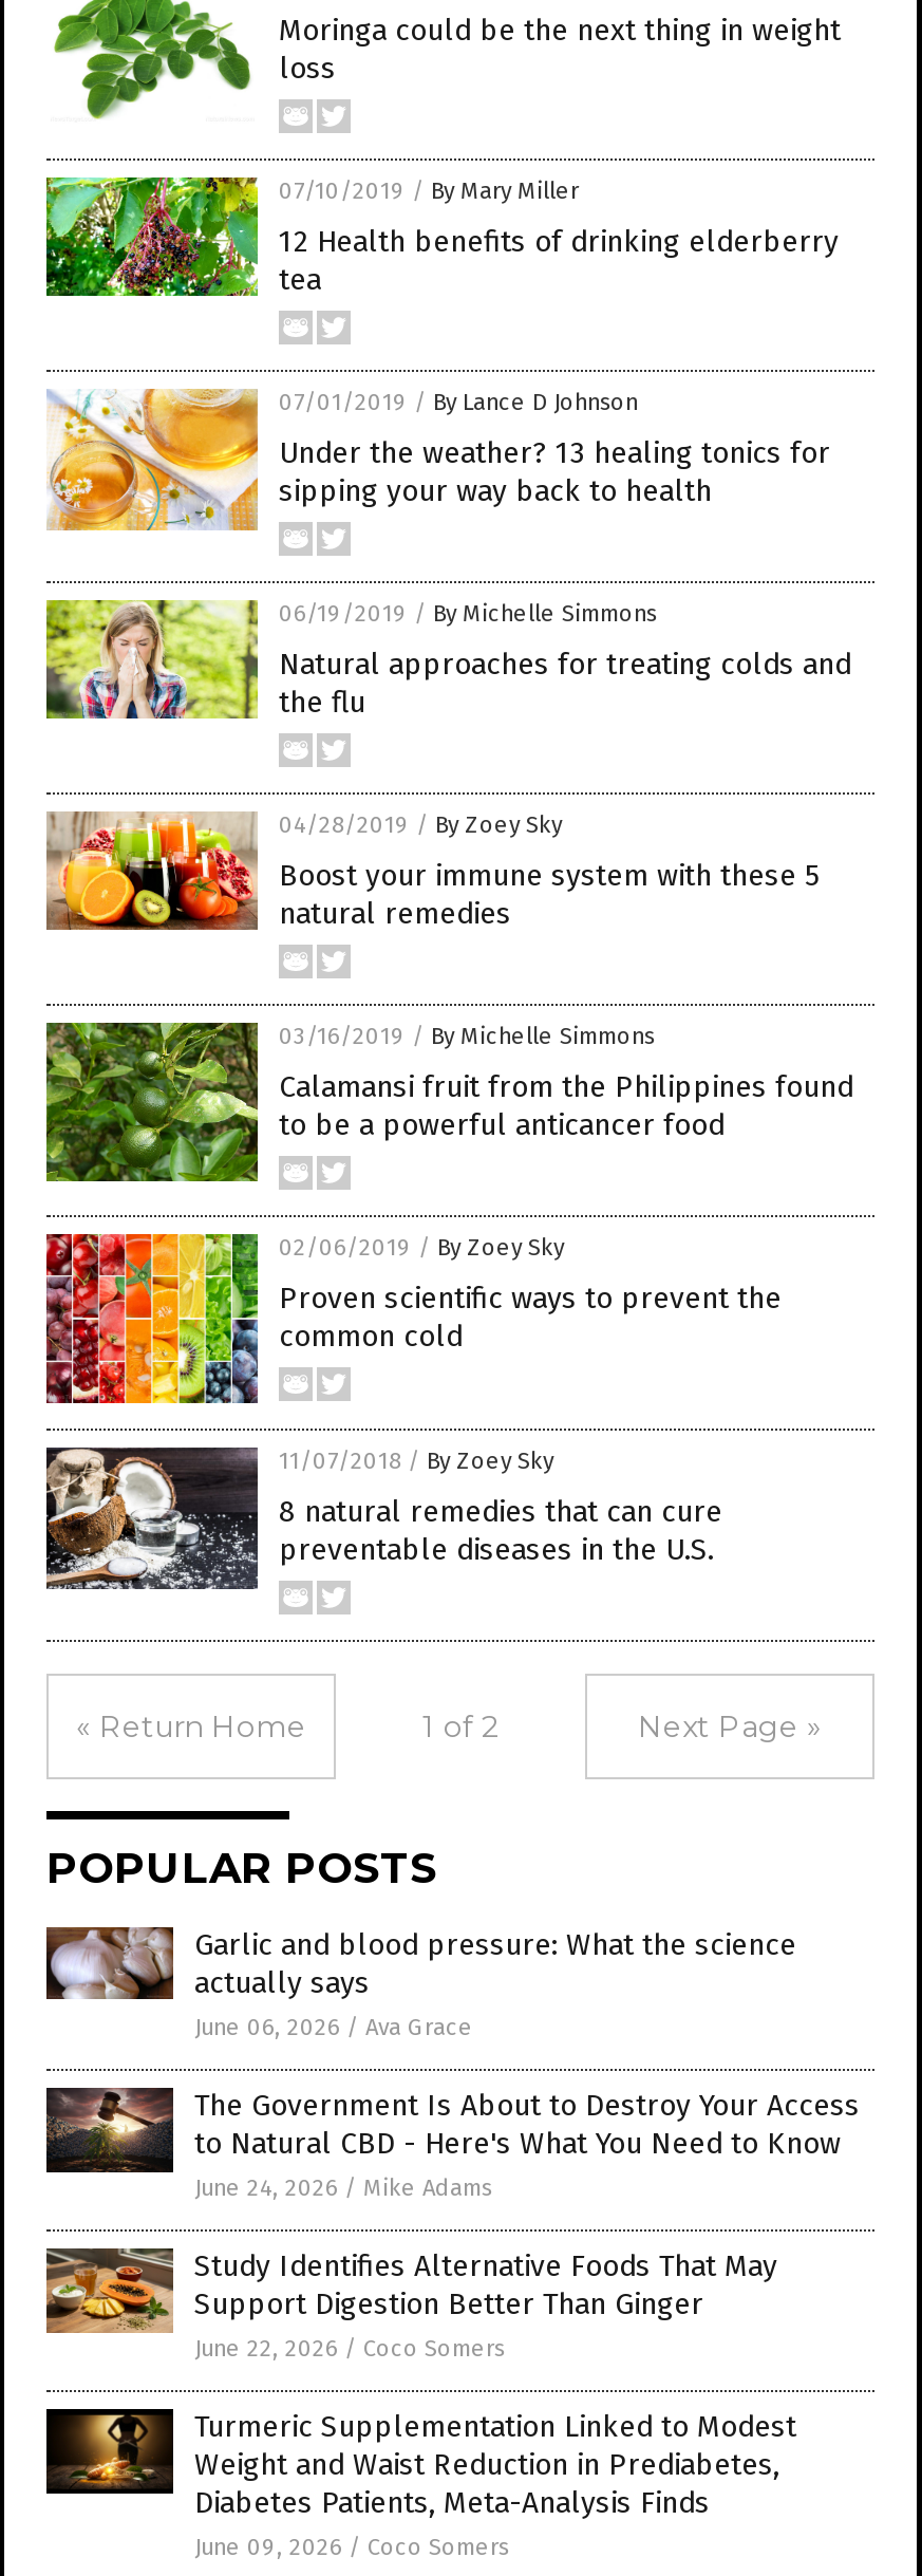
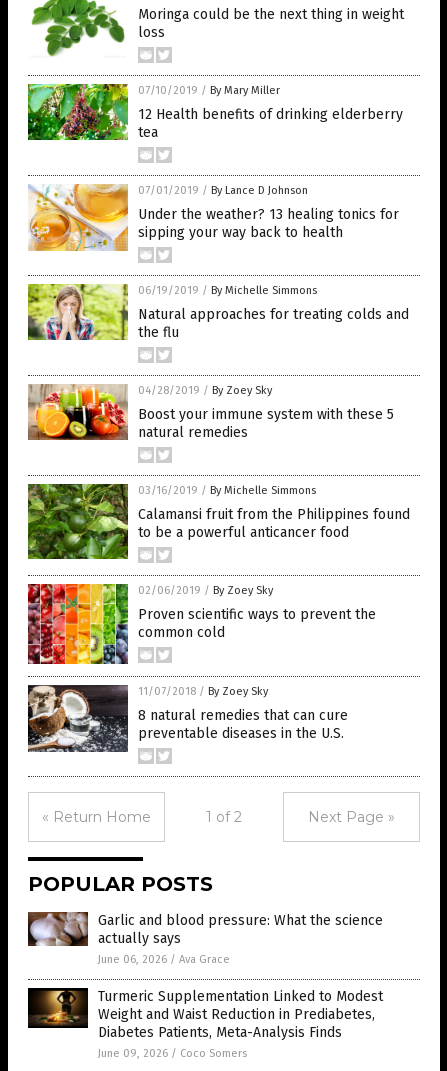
[46,2086,860,2363] [image] | The Government Is About to Destroy Your Access | to Natural CBD - Here's What You Need to Know | June 24, 2026 / Mike Adams | Study Identifies Alternative Foods That May | Support Digestion Better Than Ginger | June 22, 2026 / Coco Somers -> none
[44,2248,165,2335] [image] -> none

